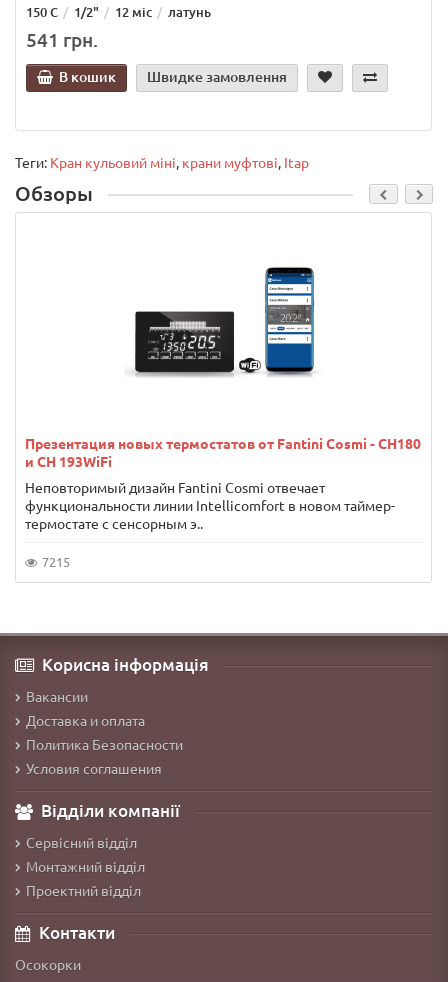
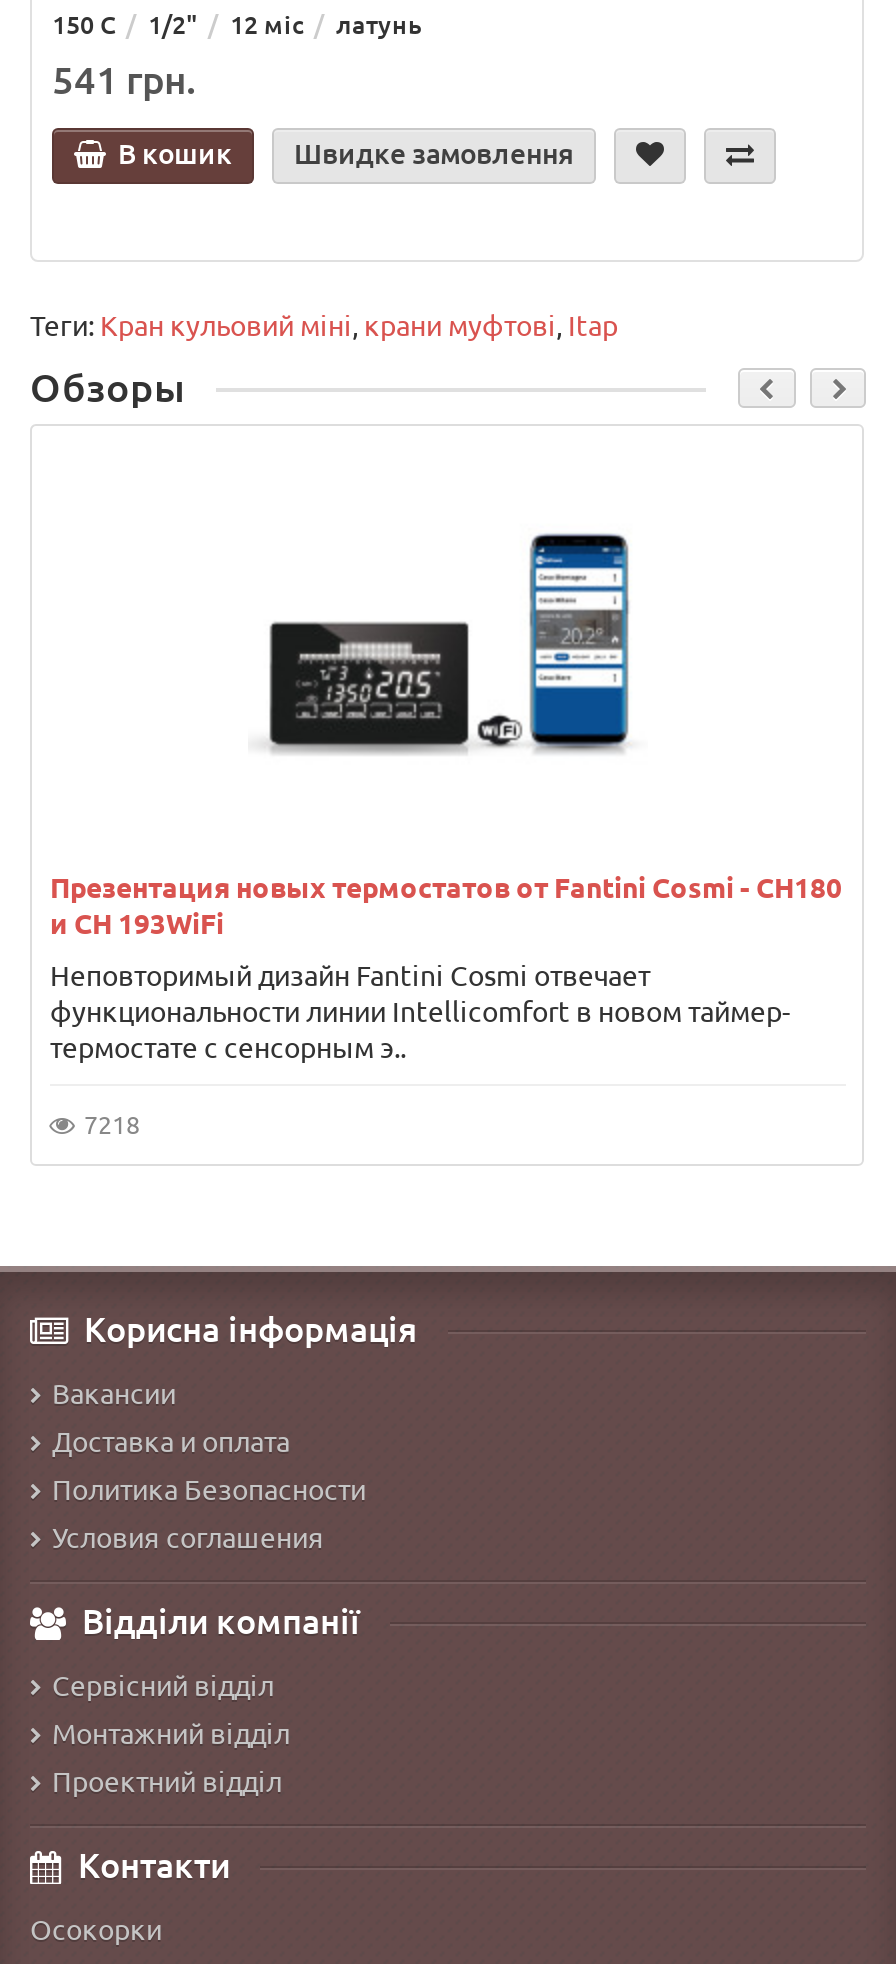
[42,553,70,570] 7215 -> [84,1106,140,1140] 7218

